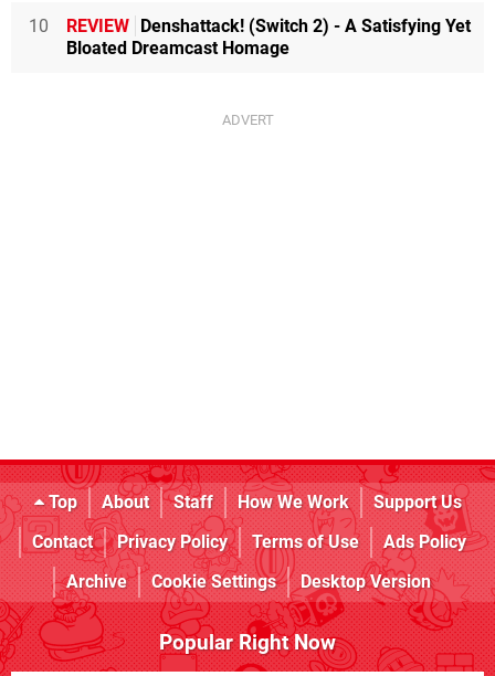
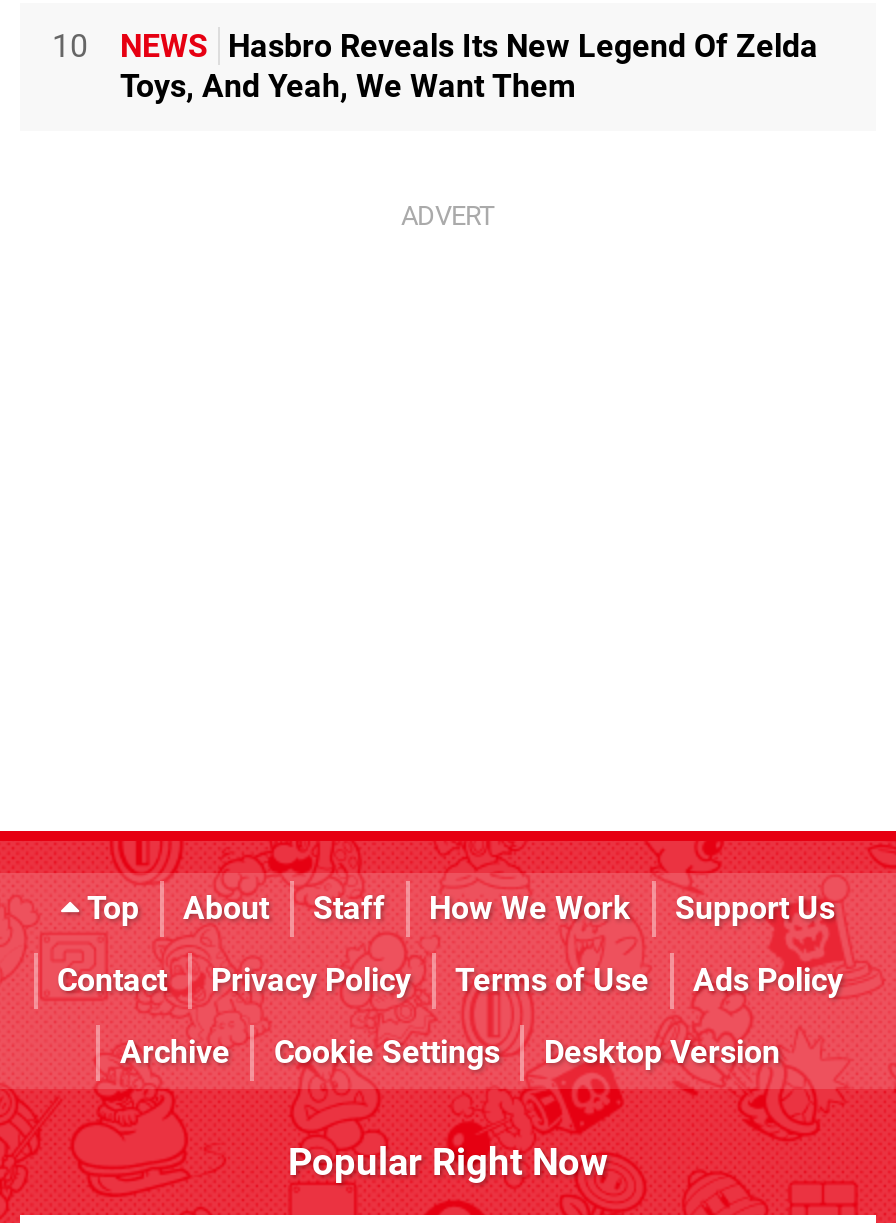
[66,15,471,59] REVIEW Denshattack! (Switch 2) - A Satisfying Yet | Bloated Dreamcast Homage -> [120,27,818,105] NEWS Hasbro Reveals Its New Legend Of Zelda | Toys, And Yeah, We Want Them

